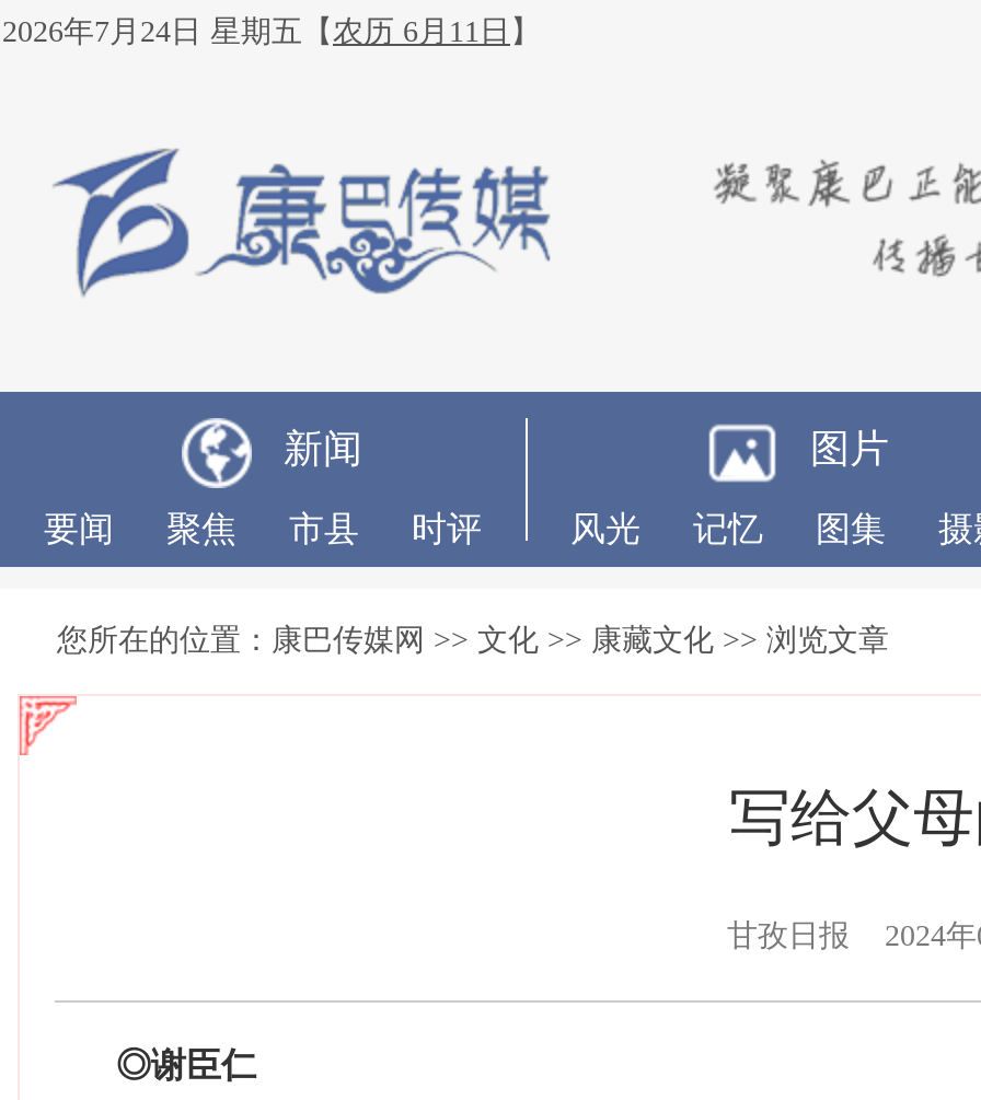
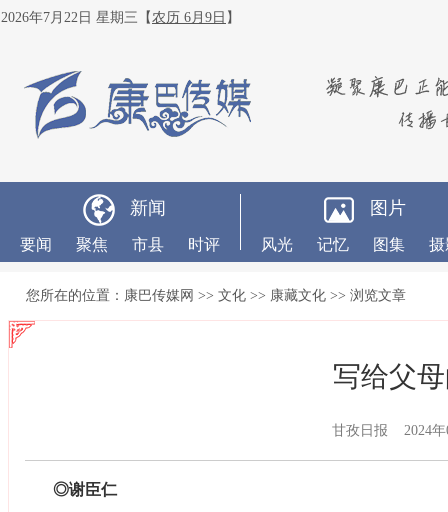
[2,15,541,48] 2026年7月24日 星期五【农历 6月11日】 -> [1,10,240,25] 2026年7月22日 星期三【农历 6月9日】

